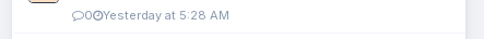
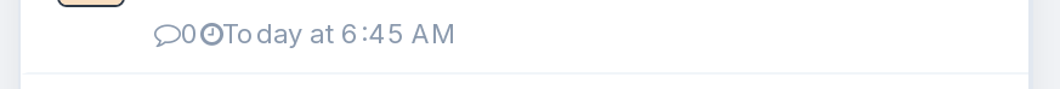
[103,8,229,23] Yesterday at 5:28 AM -> [222,17,455,51] Today at 6:45 AM

